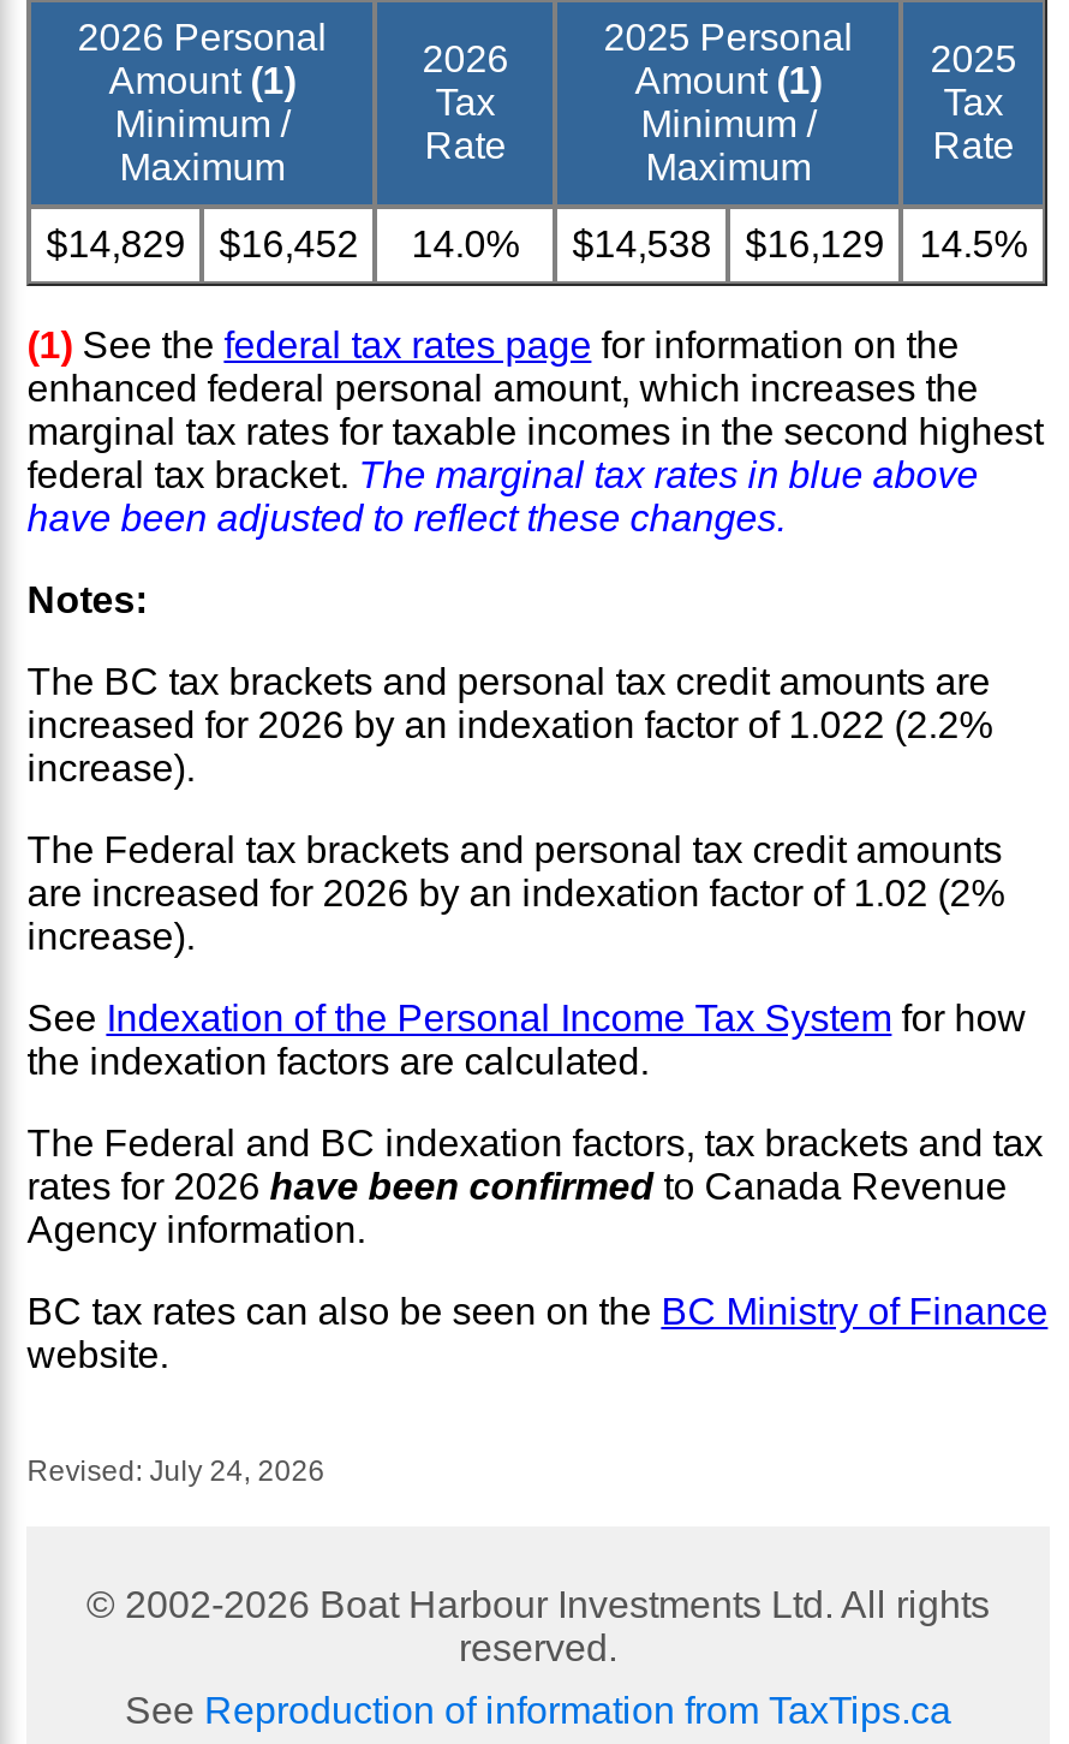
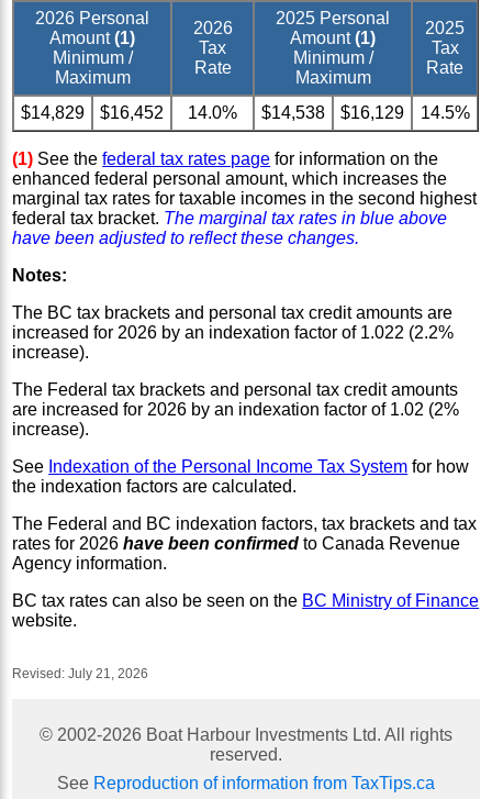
[27,1455,325,1489] Revised: July 24, 2026 -> [12,666,148,682] Revised: July 21, 2026

